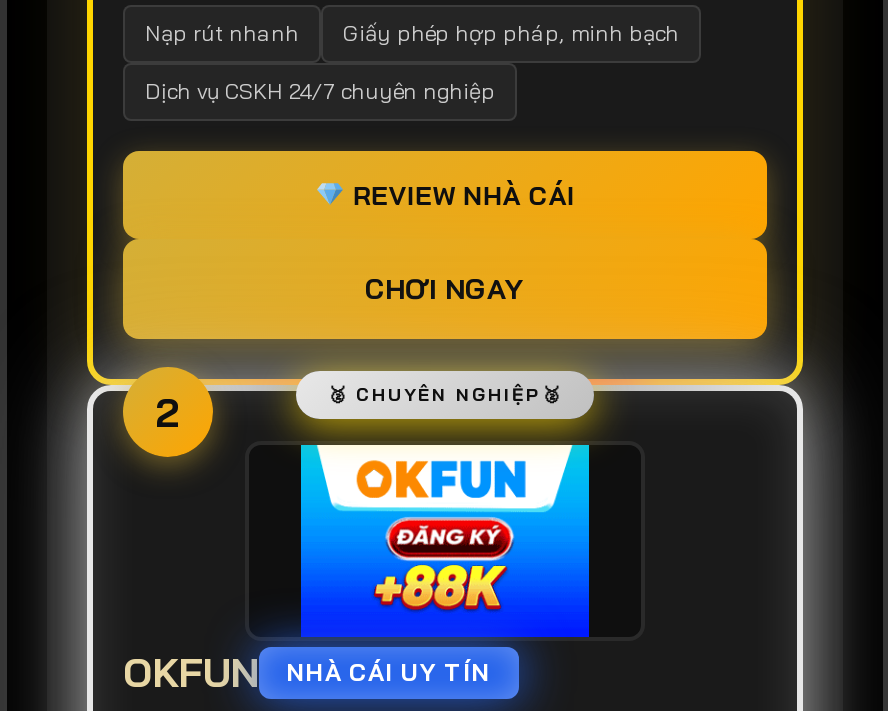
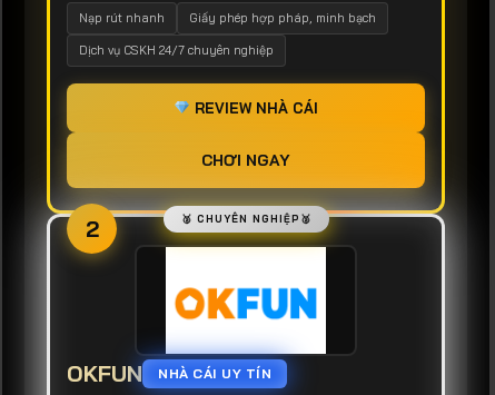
[299,443,591,639] [image] -> [165,246,327,355] [image]

